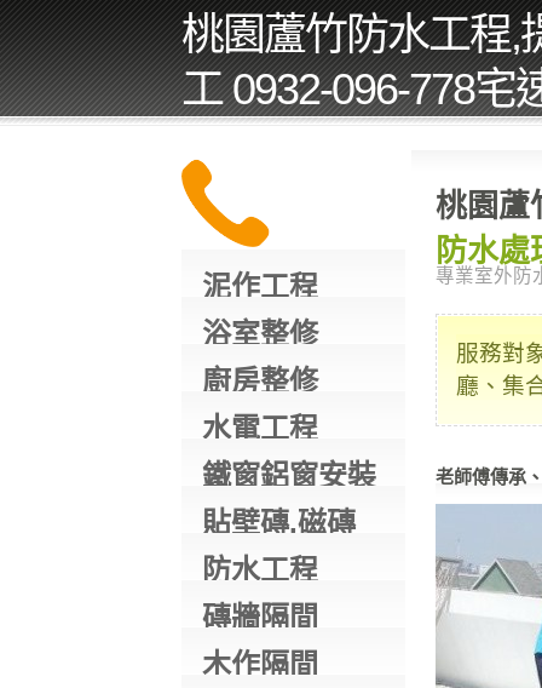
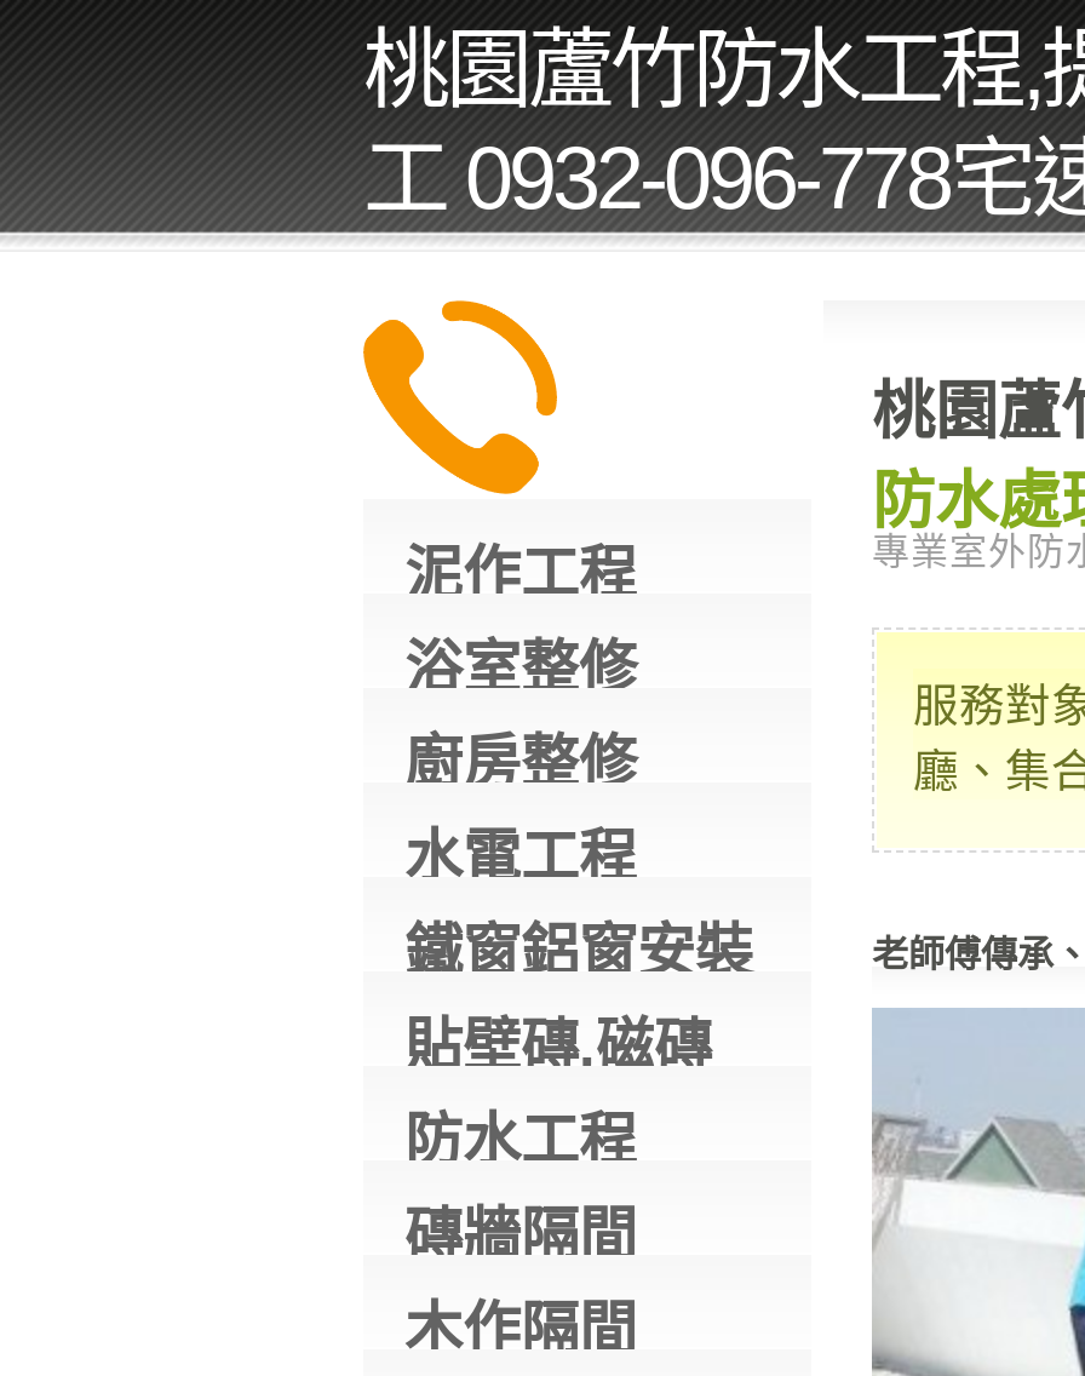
none -> [438,298,559,419] [image]

